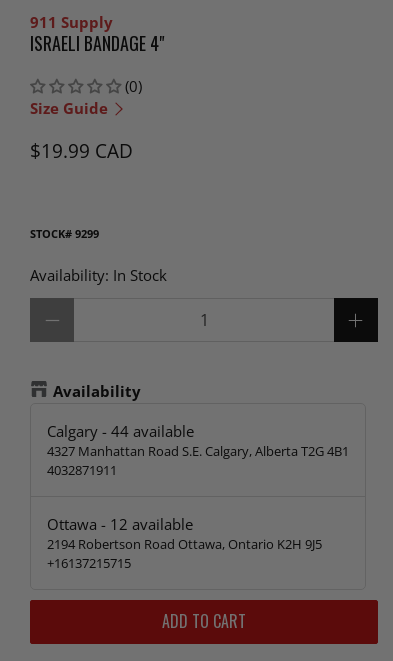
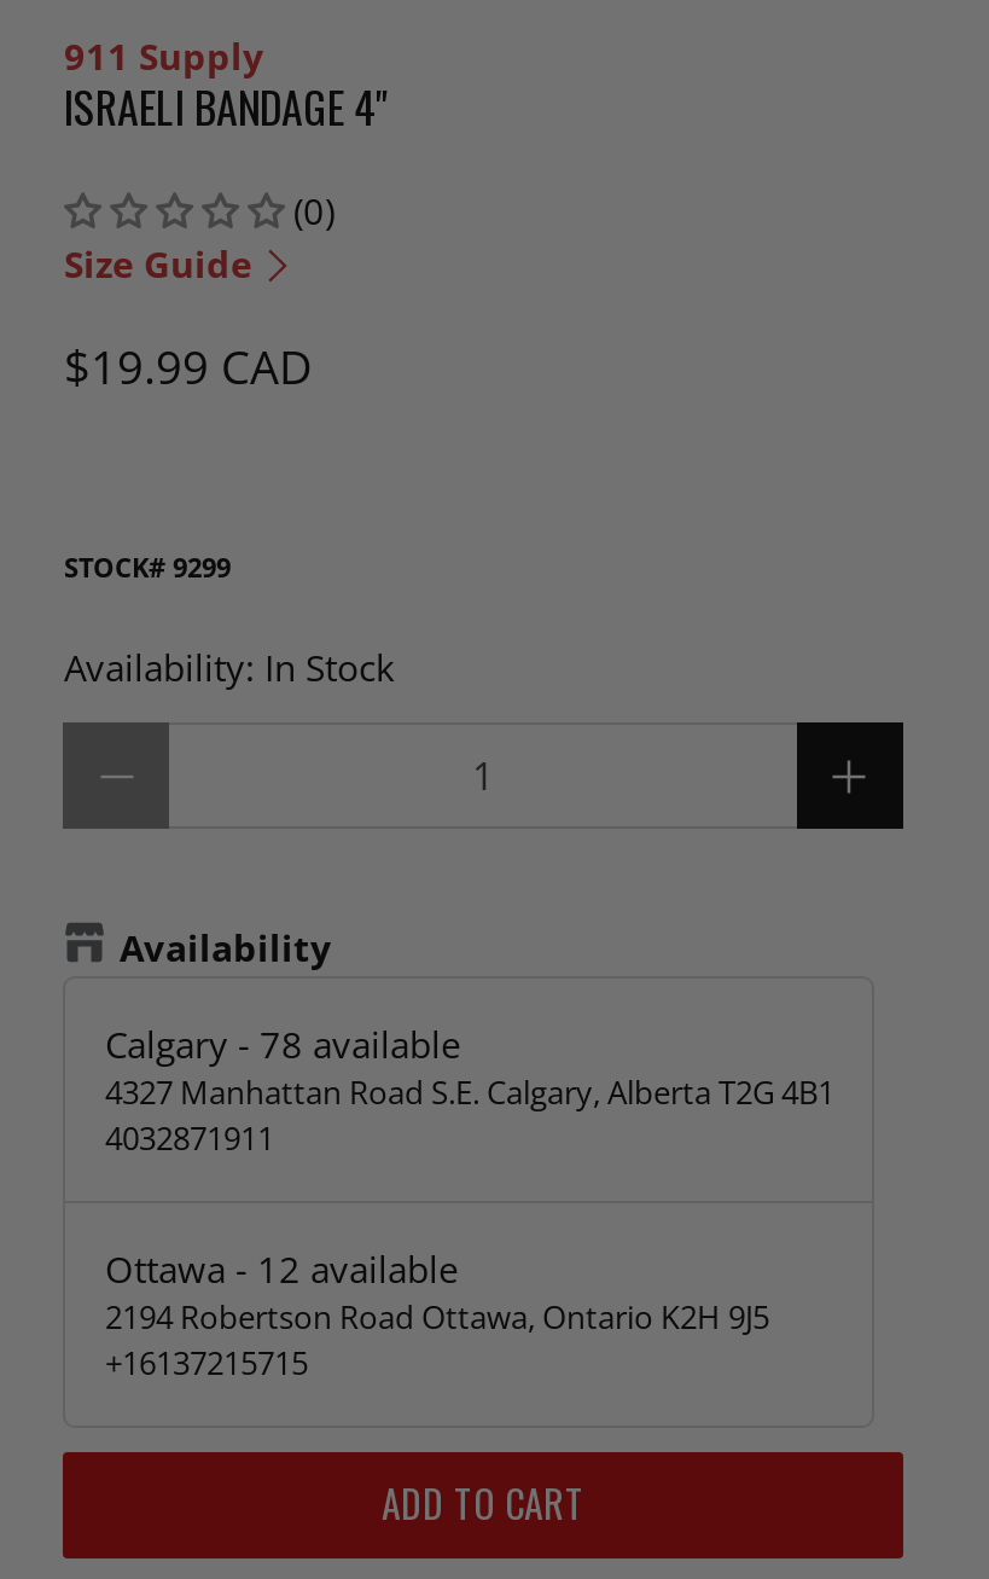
[47,421,194,441] Calgary - 44 available -> [105,1019,460,1067] Calgary - 78 available

